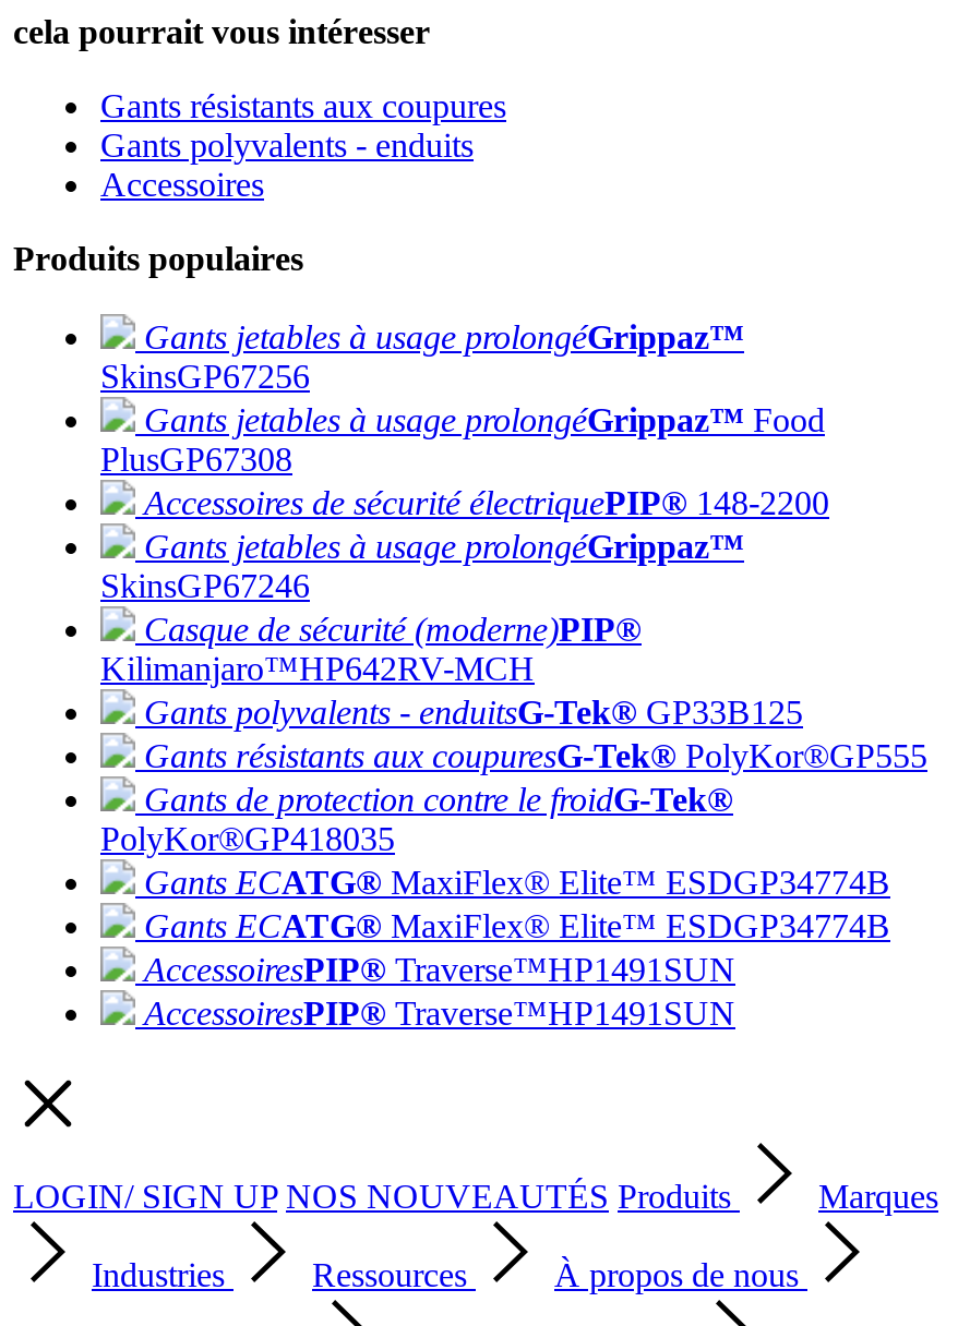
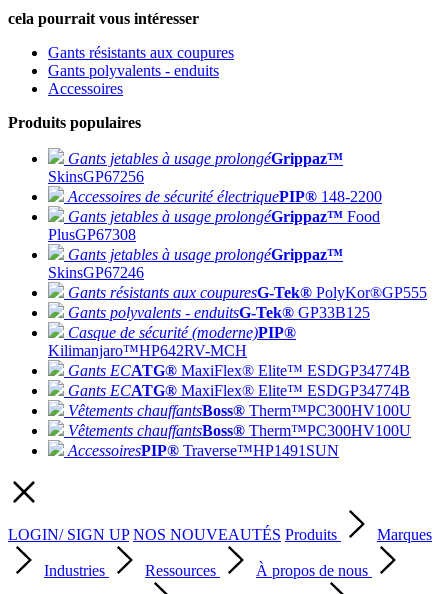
moved [100,401,825,478] -> [48,208,380,243]: Gants jetables à usage prolongéGrippaz™ Food | PlusGP67308
moved [144,484,829,521] -> [68,188,382,205]: Accessoires de sécurité électriquePIP® 148-2200
moved [100,611,642,687] -> [48,324,296,359]: Casque de sécurité (moderne)PIP® | Kilimanjaro™HP642RV-MCH
moved [144,694,927,774] -> [68,284,427,321]: Gants résistants aux coupuresG-Tek® PolyKor®GP555 | Gants polyvalents - enduitsG-Tek® GP33B125
[100,781,733,857] Gants de protection contre le froidG-Tek® | PolyKor®GP418035 -> none
moved [144,864,890,944] -> [68,362,410,399]: Gants ECATG® MaxiFlex® Elite™ ESDGP34774B | Gants ECATG® MaxiFlex® Elite™ ESDGP34774B
[144,951,735,988] AccessoiresPIP® Traverse™HP1491SUN -> [68,402,411,439] Vêtements chauffantsBoss® Therm™PC300HV100U | Vêtements chauffantsBoss® Therm™PC300HV100U

